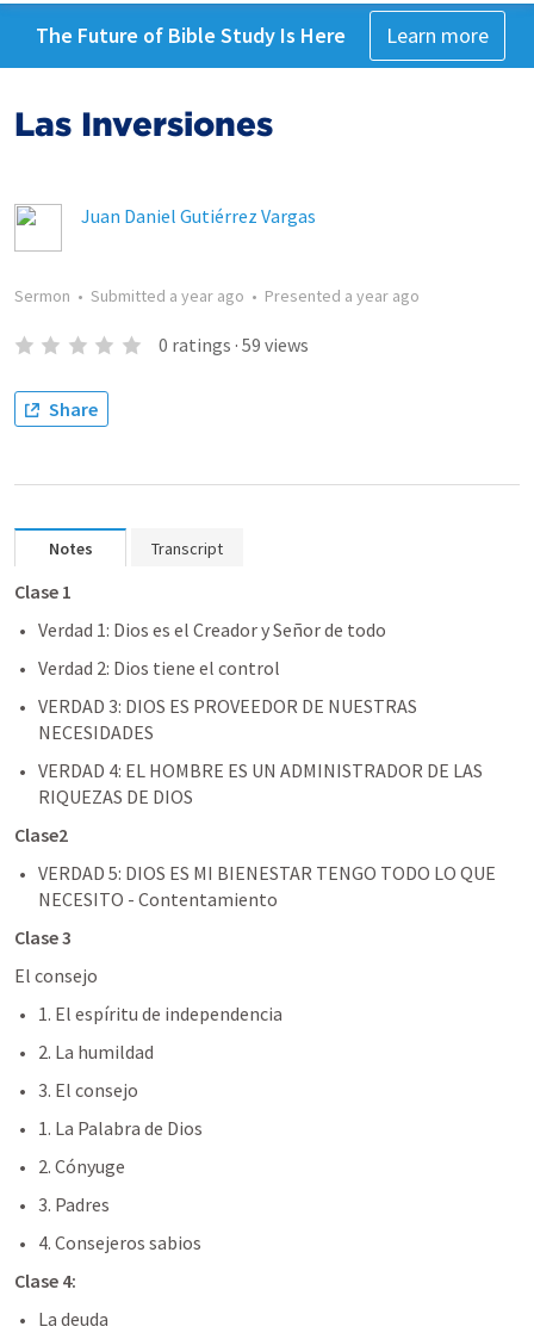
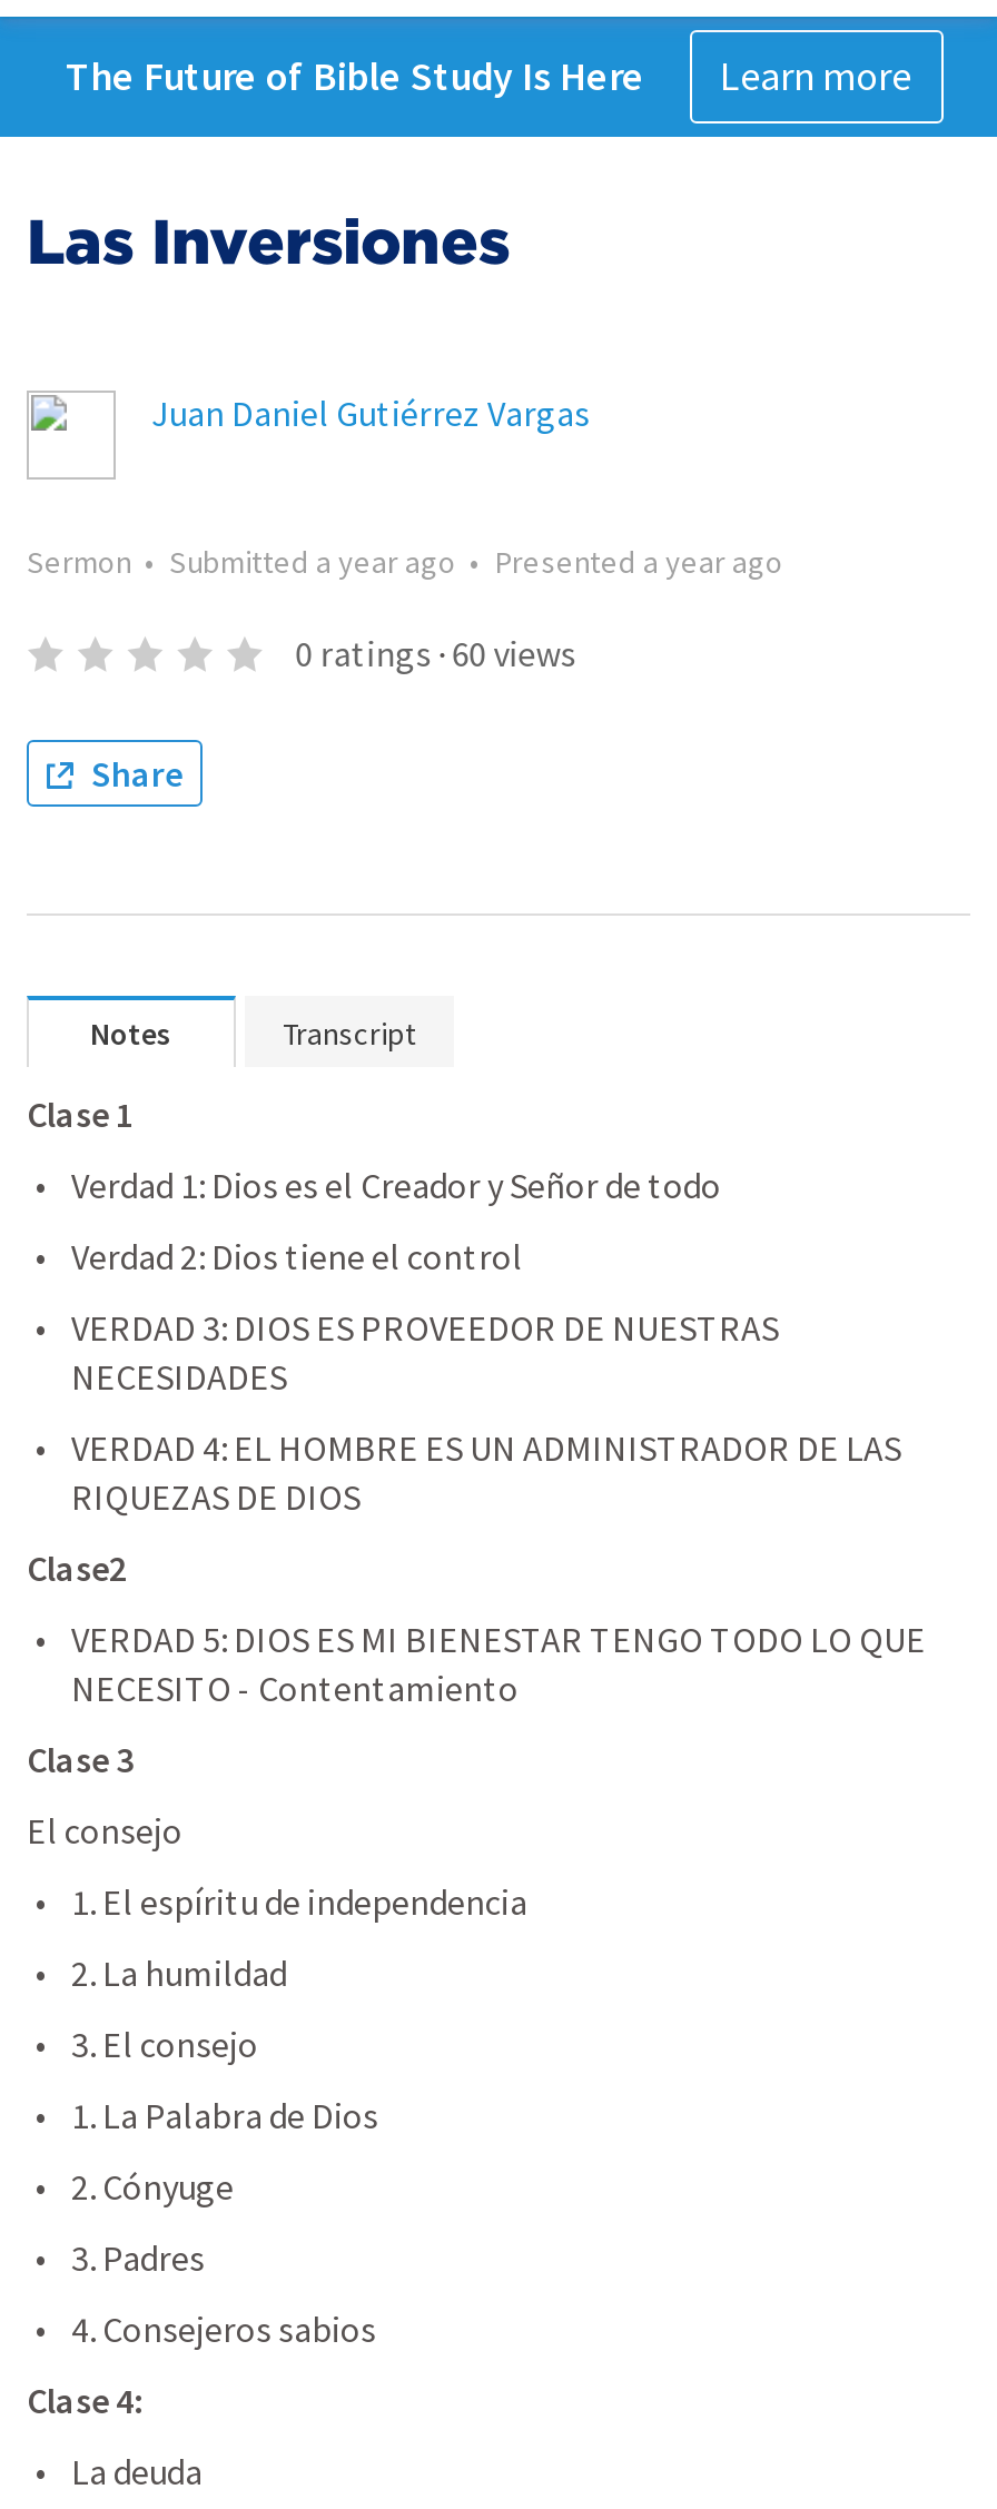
[158,333,308,357] 0 ratings · 59 views -> [295,631,576,675] 0 ratings · 60 views

